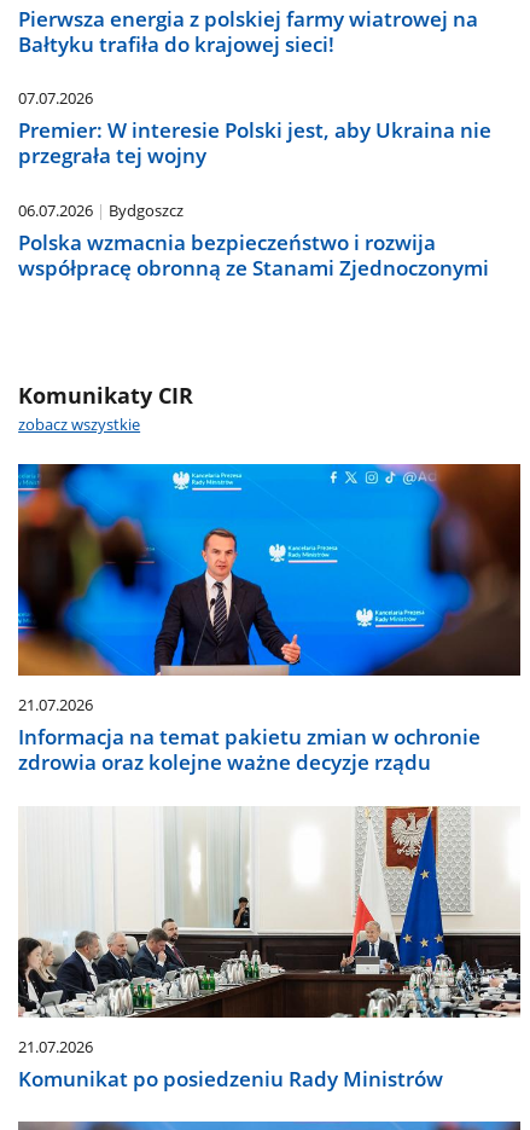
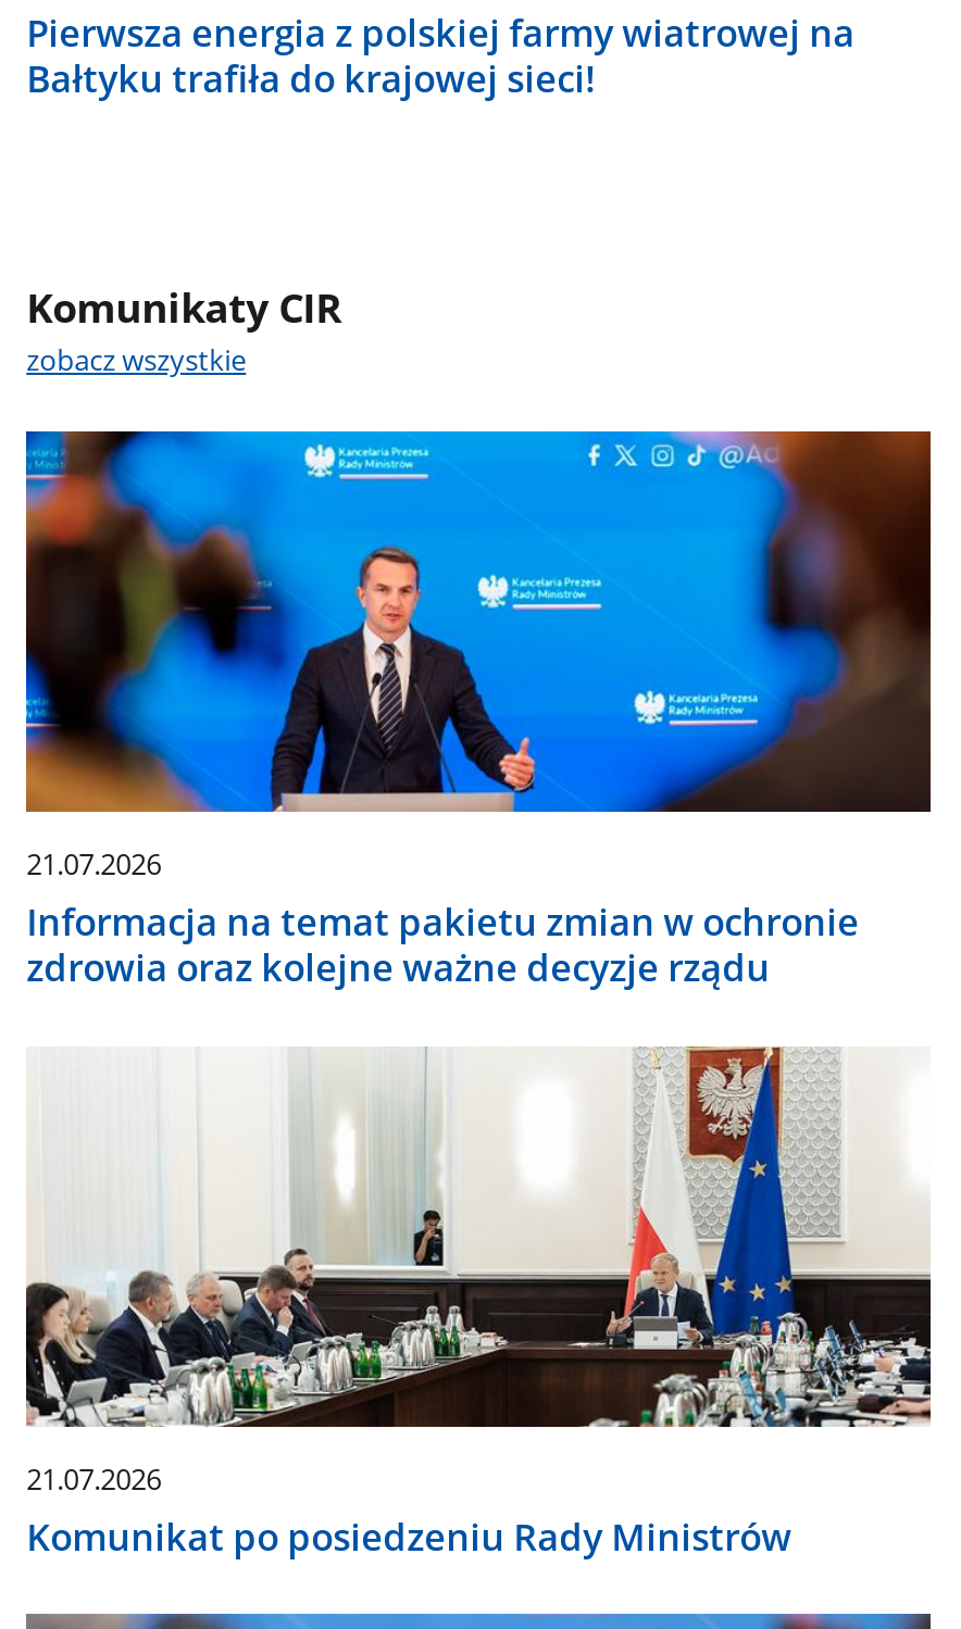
[18,87,491,282] 07.07.2026 | Premier: W interesie Polski jest, aby Ukraina nie | przegrała tej wojny | 06.07.2026 Bydgoszcz | Polska wzmacnia bezpieczeństwo i rozwija | współpracę obronną ze Stanami Zjednoczonymi -> none

